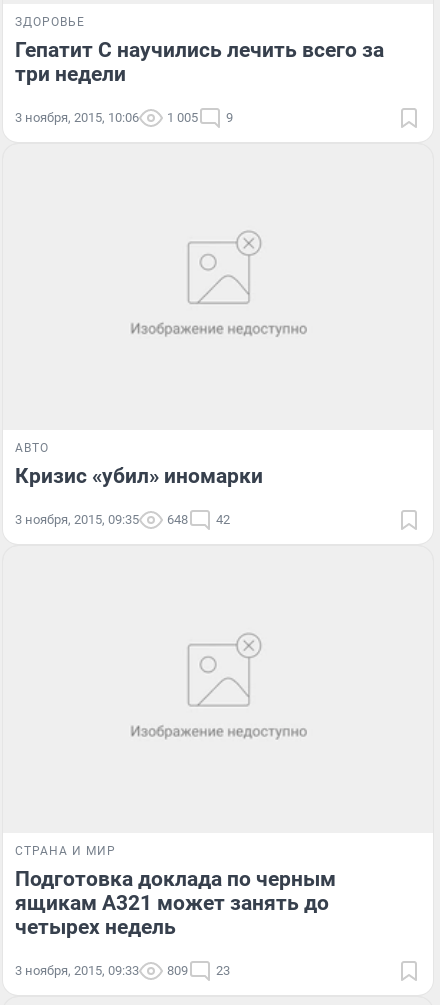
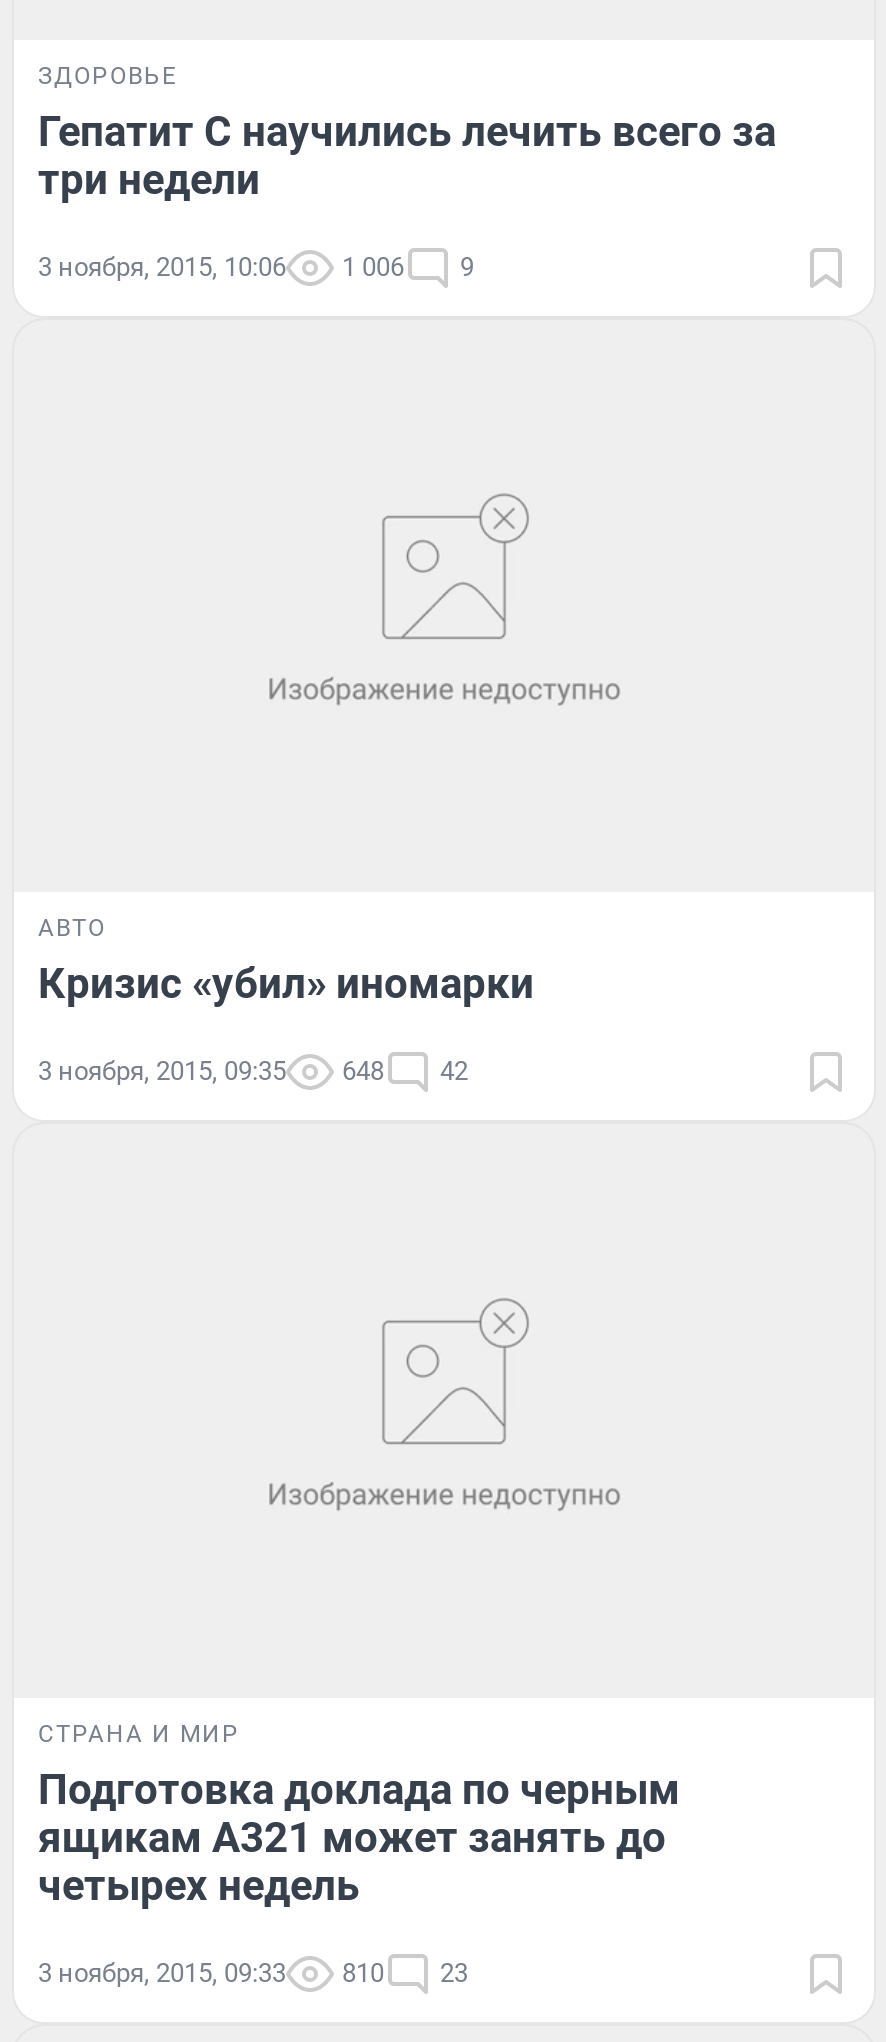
[167,109,198,124] 1 005 -> [342,251,404,281] 1 006
[167,963,188,978] 809 -> [342,1958,384,1988] 810

